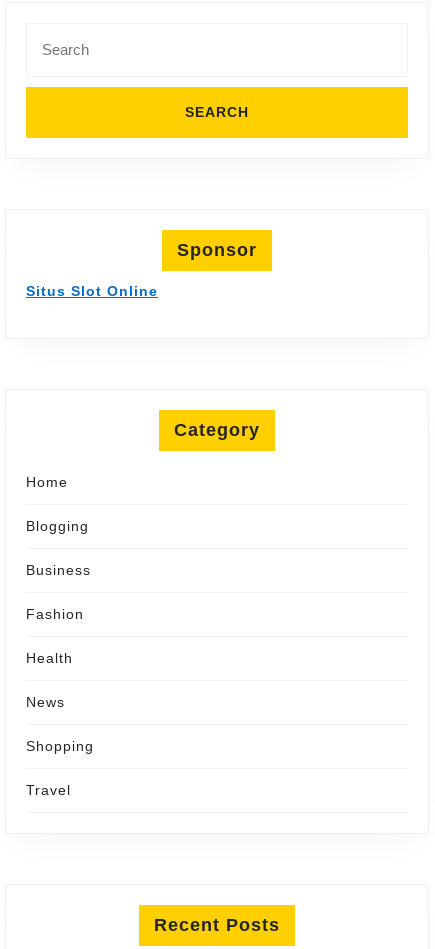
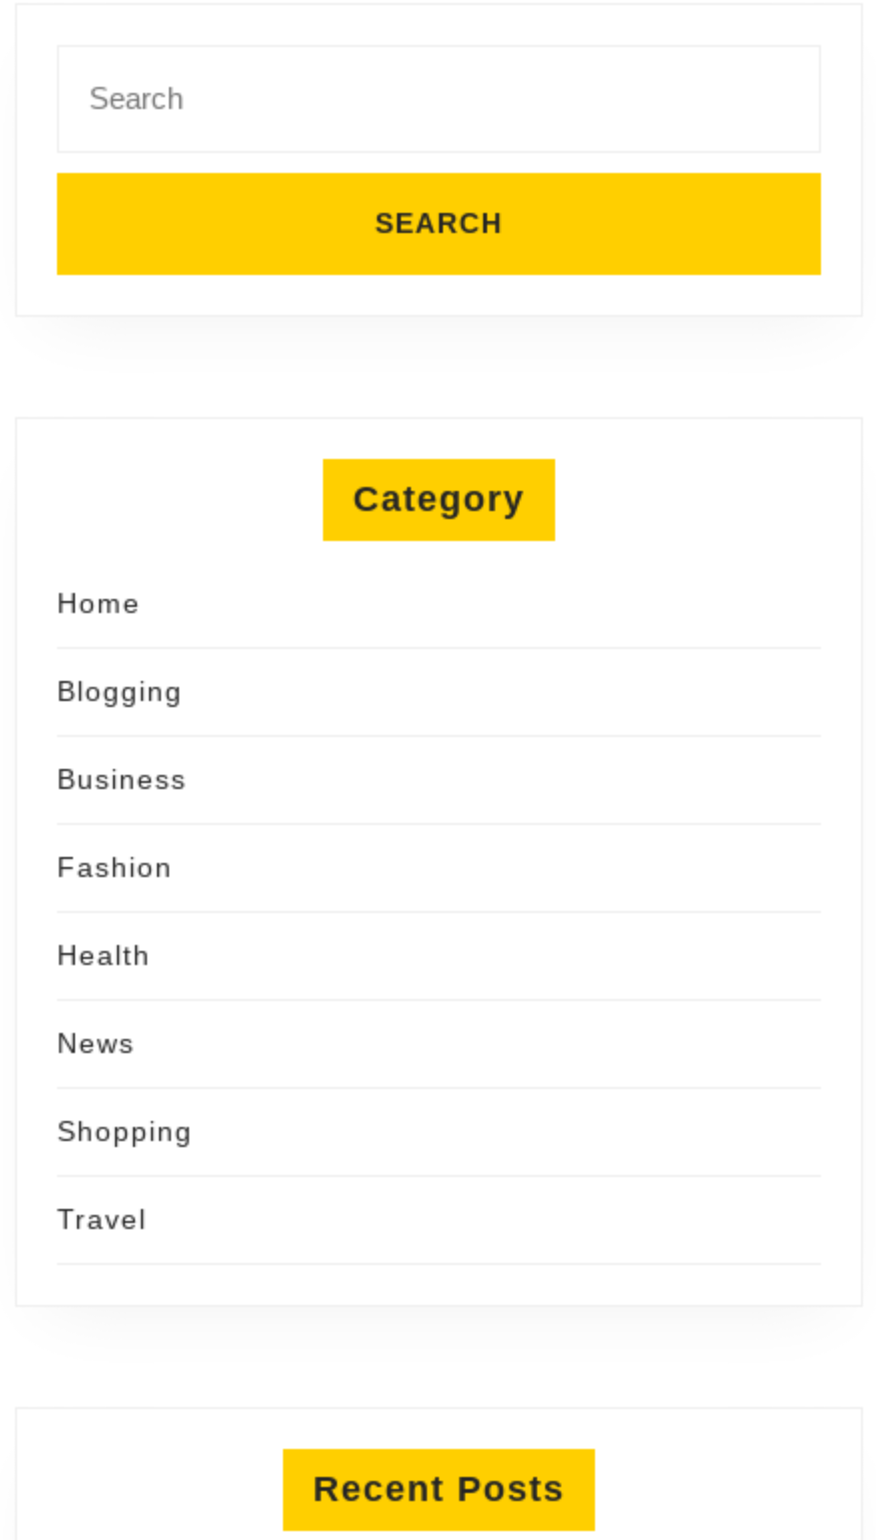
[26,240,257,299] Sponsor | Situs Slot Online -> none

